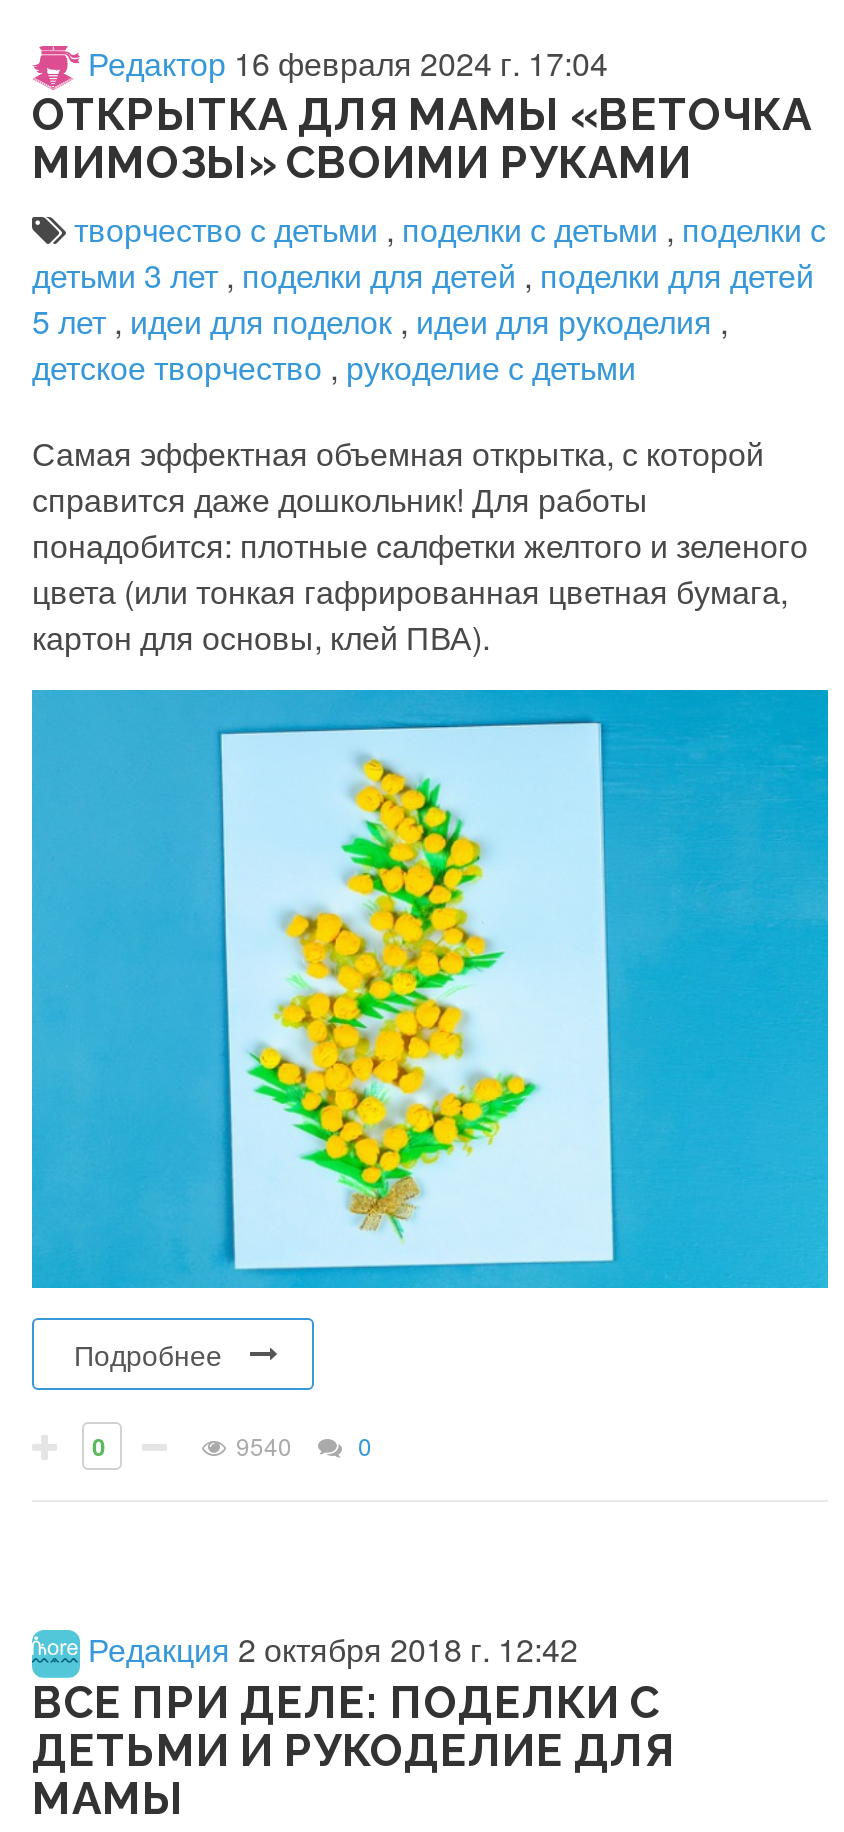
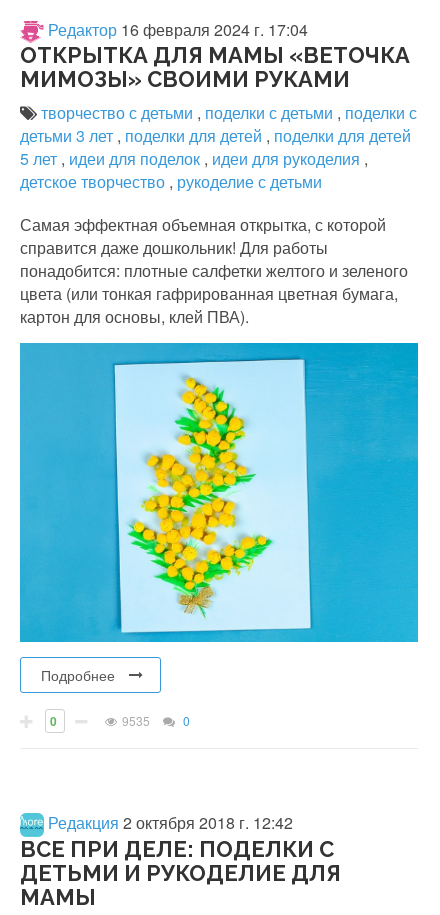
[236,1428,372,1462] 9540 0 -> [122,712,190,729] 9535 0

